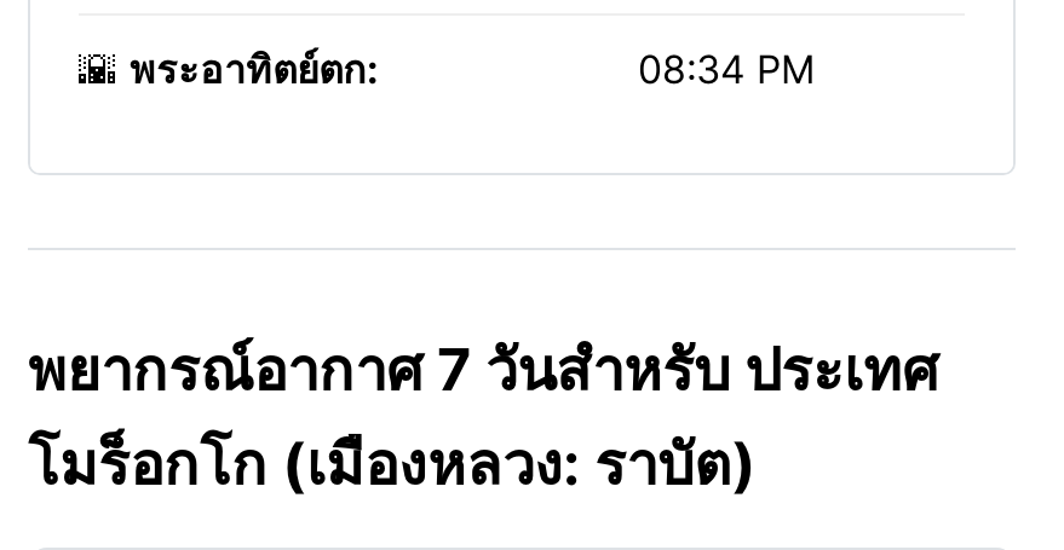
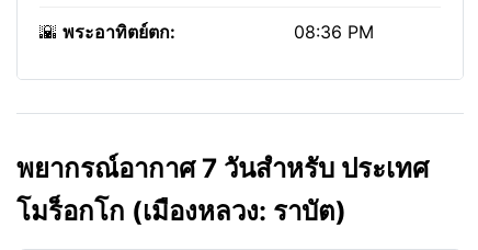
[638,45,815,93] 08:34 PM -> [294,21,374,43] 08:36 PM

